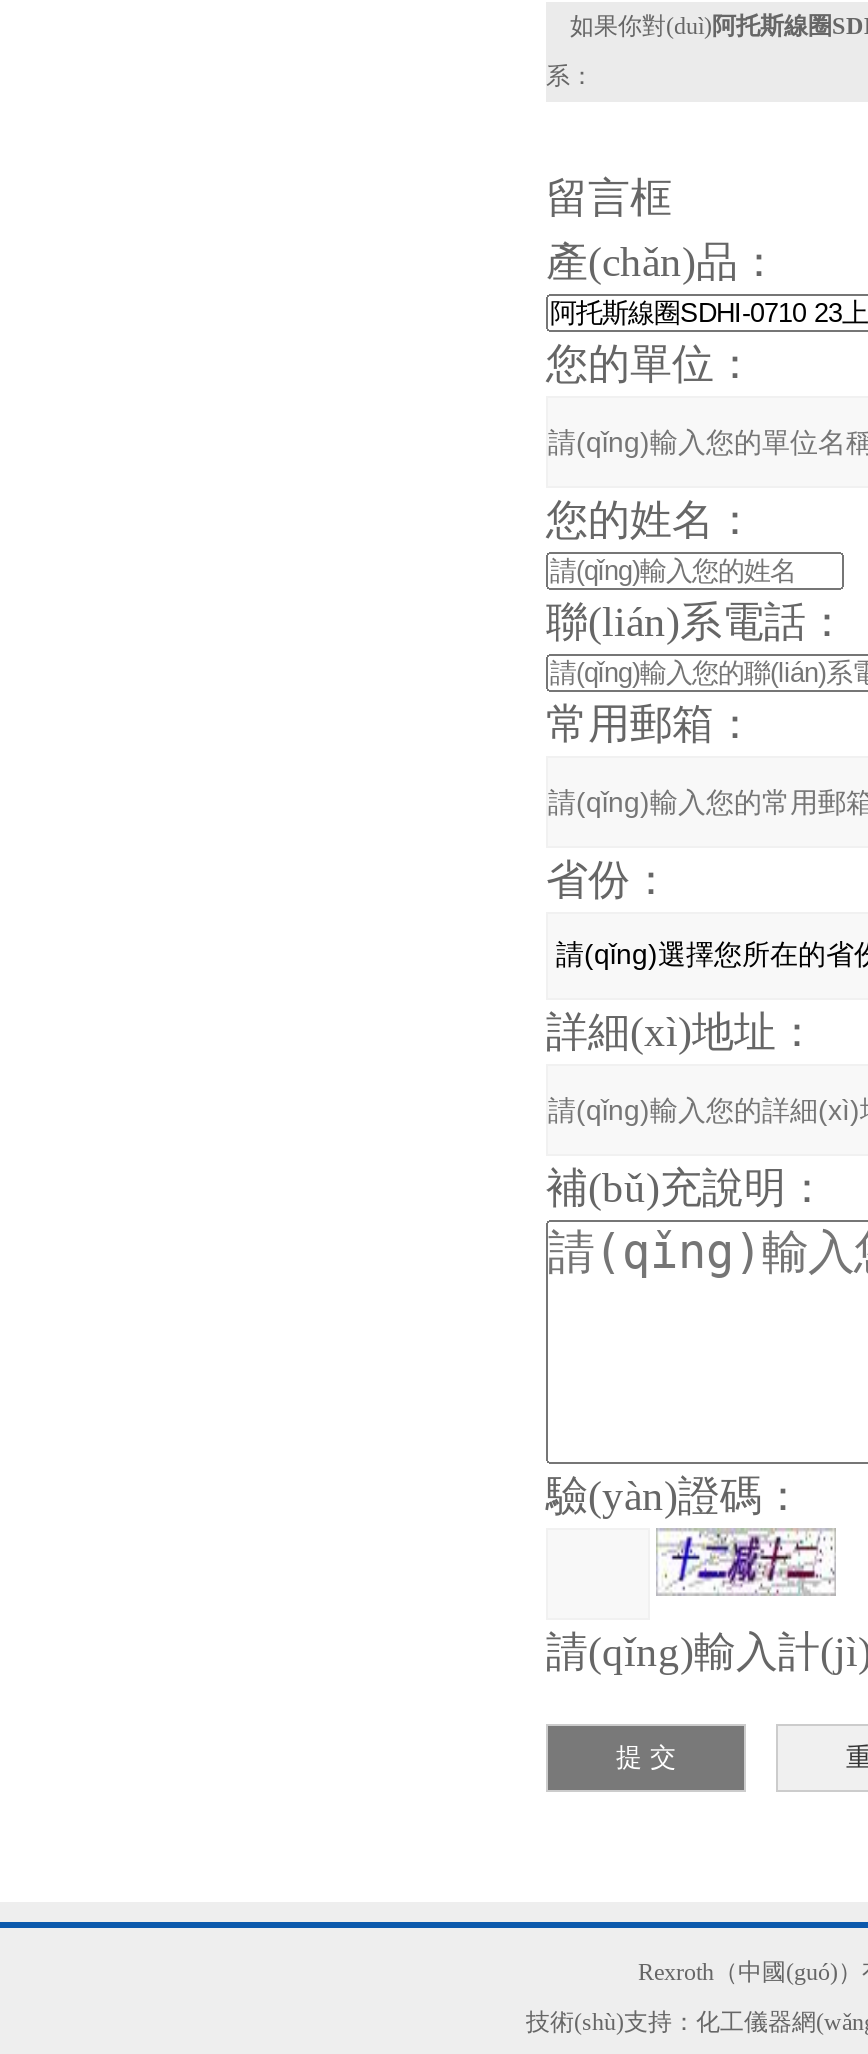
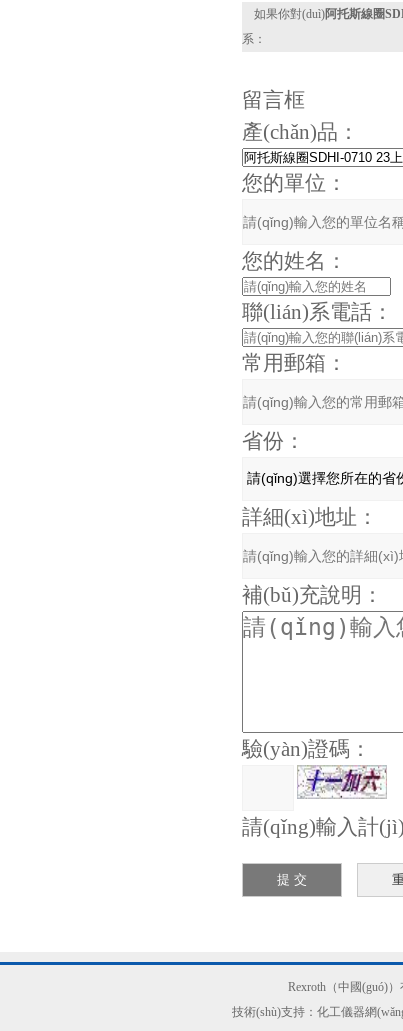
[658,1528,836,1596] [image] -> [297,765,387,799] [image]

